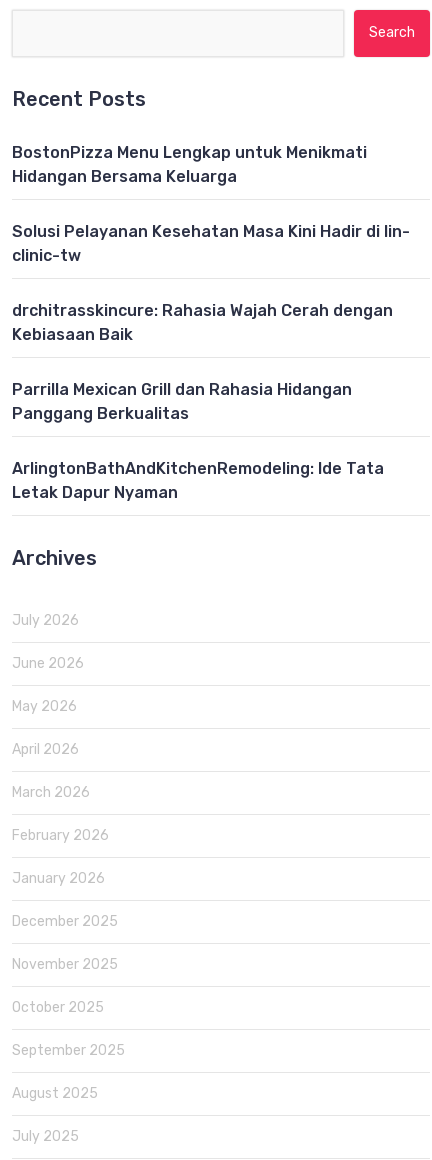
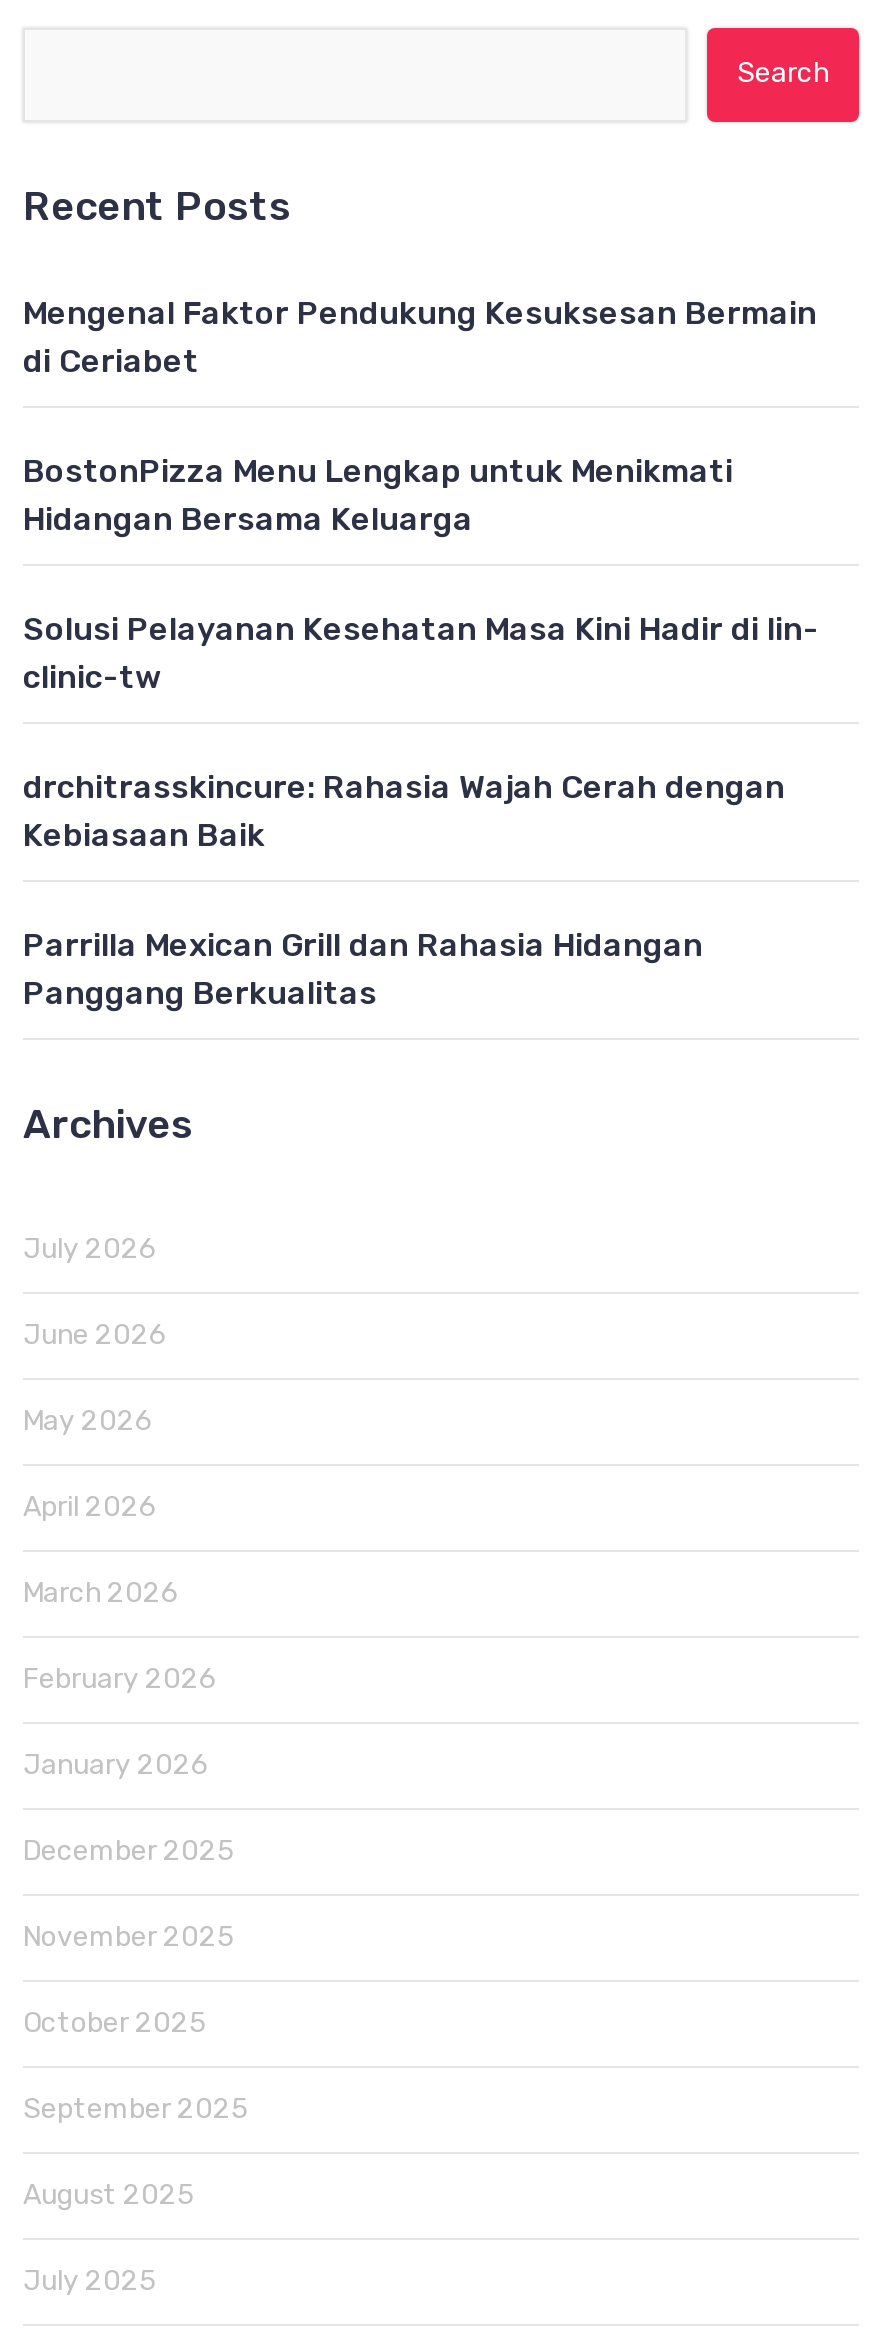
none -> [23,294,817,380] Mengenal Faktor Pendukung Kesuksesan Bermain | di Ceriabet
moved [12,143,410,423] -> [23,452,819,1012]: BostonPizza Menu Lengkap untuk Menikmati | Hidangan Bersama Keluarga | Solusi Pelayanan Kesehatan Masa Kini Hadir di lin- | clinic-tw | drchitrasskincure: Rahasia Wajah Cerah dengan | Kebiasaan Baik | Parrilla Mexican Grill dan Rahasia Hidangan | Panggang Berkualitas
[12,459,384,502] ArlingtonBathAndKitchenRemodeling: Ide Tata | Letak Dapur Nyaman -> none

